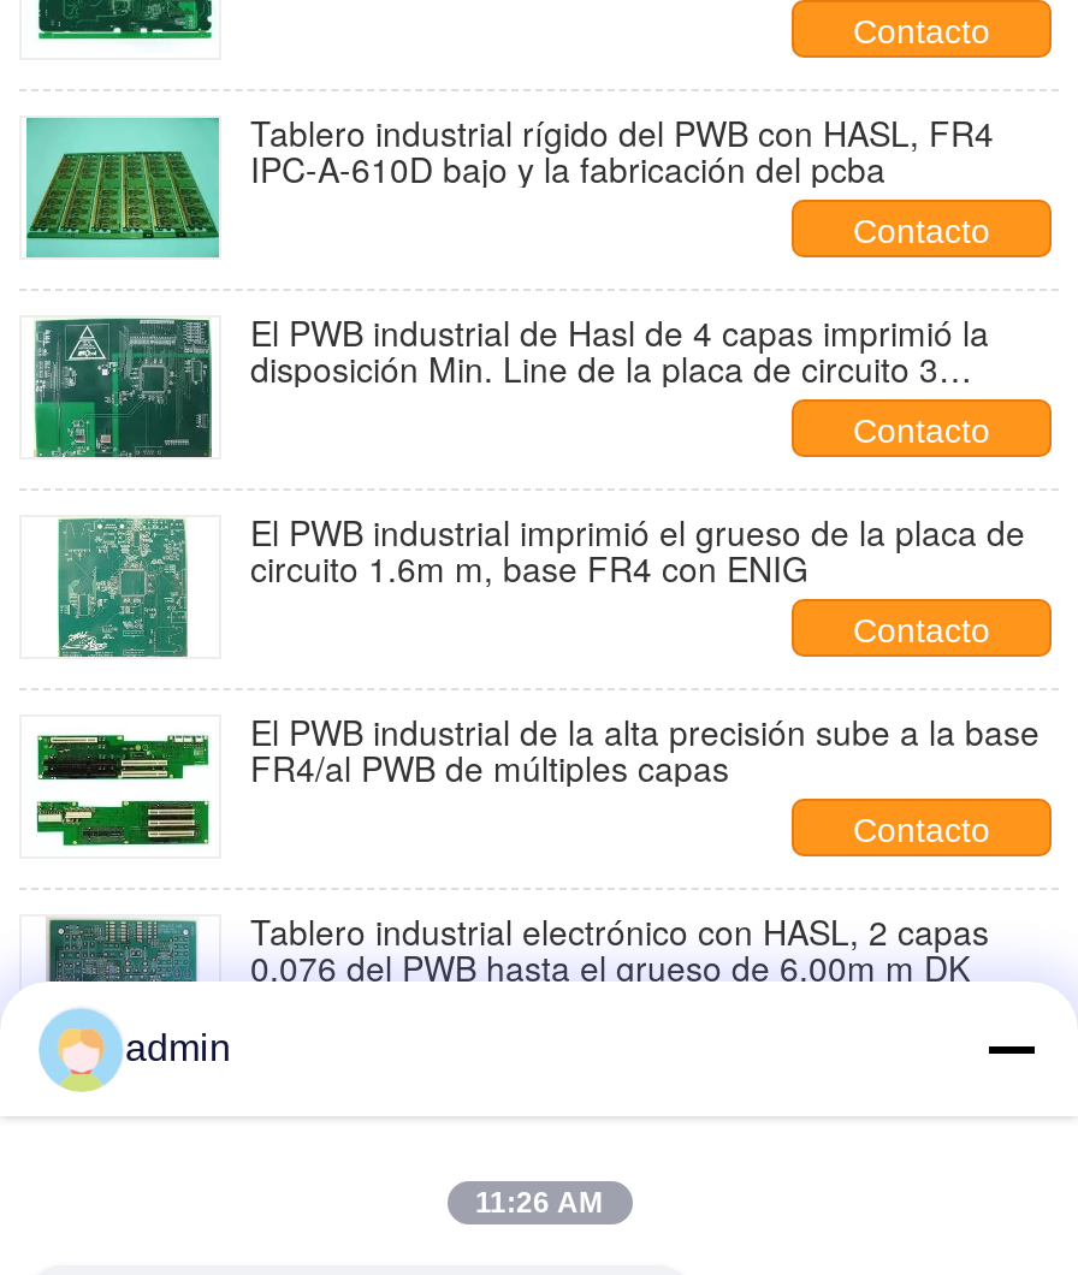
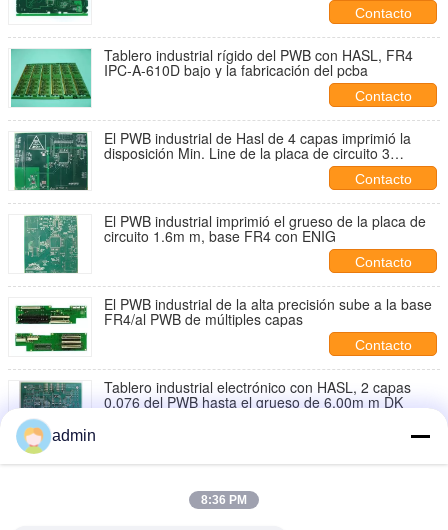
[475,1186,603,1220] 11:26 AM -> [201,493,247,507] 8:36 PM

